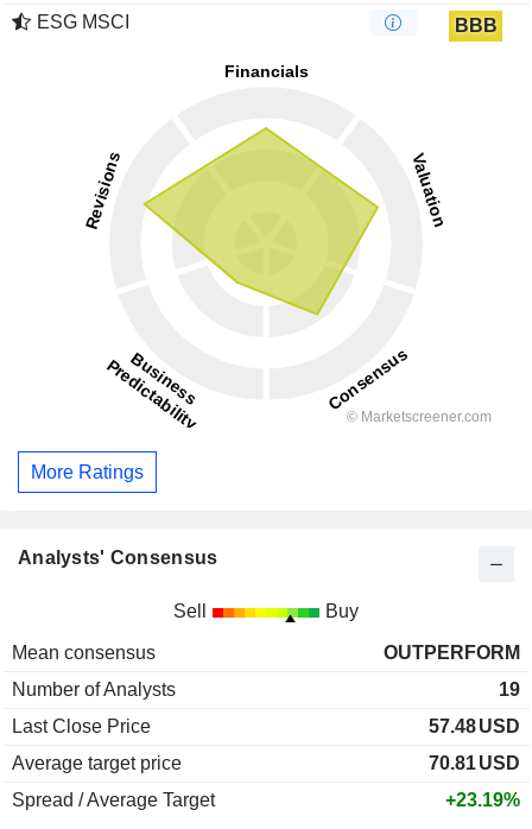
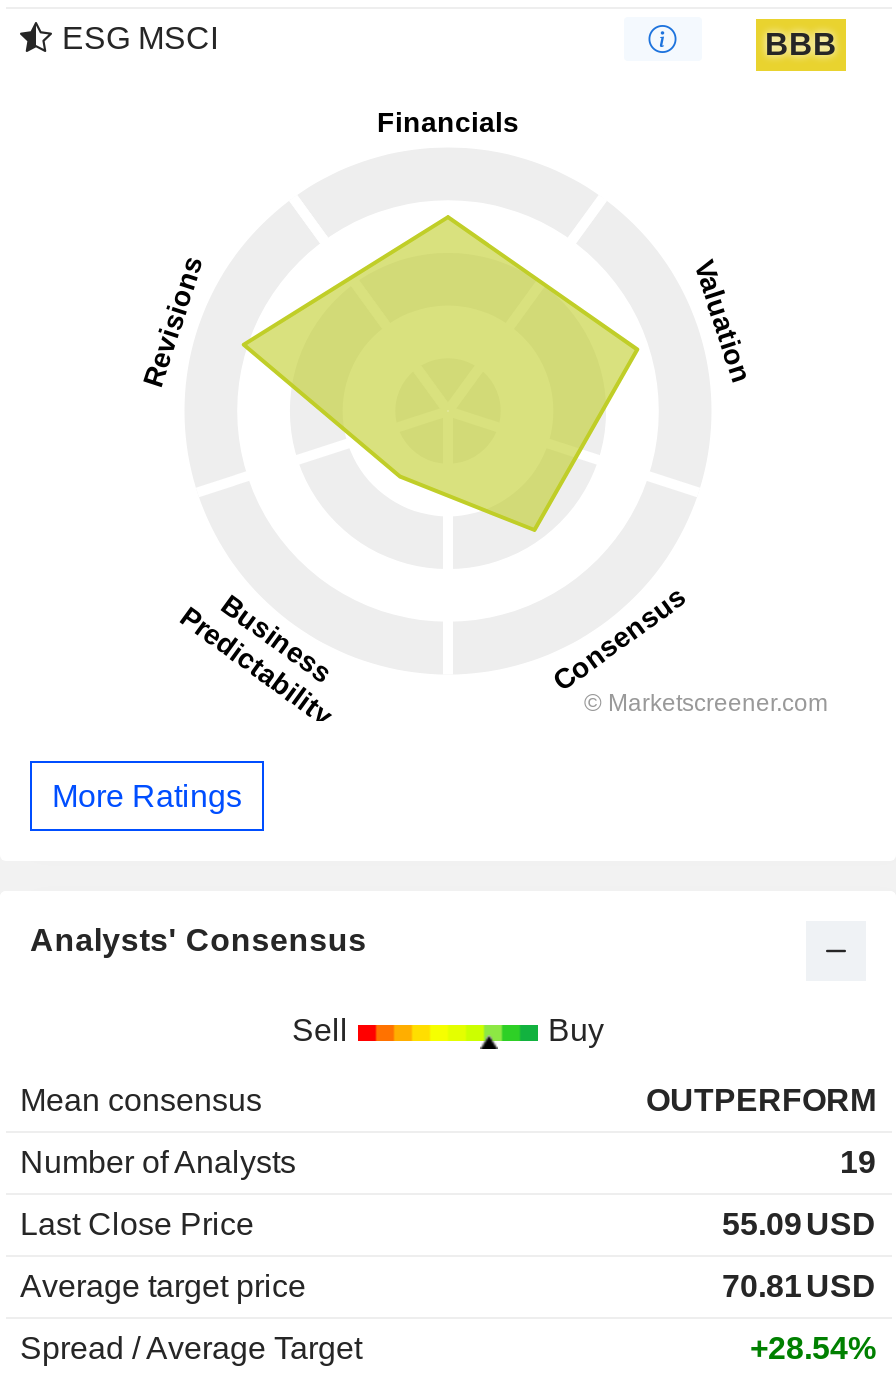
[429,717,520,737] 57.48 USD -> [722,1208,876,1242] 55.09 USD
[445,790,520,810] +23.19% -> [750,1332,876,1366] +28.54%

